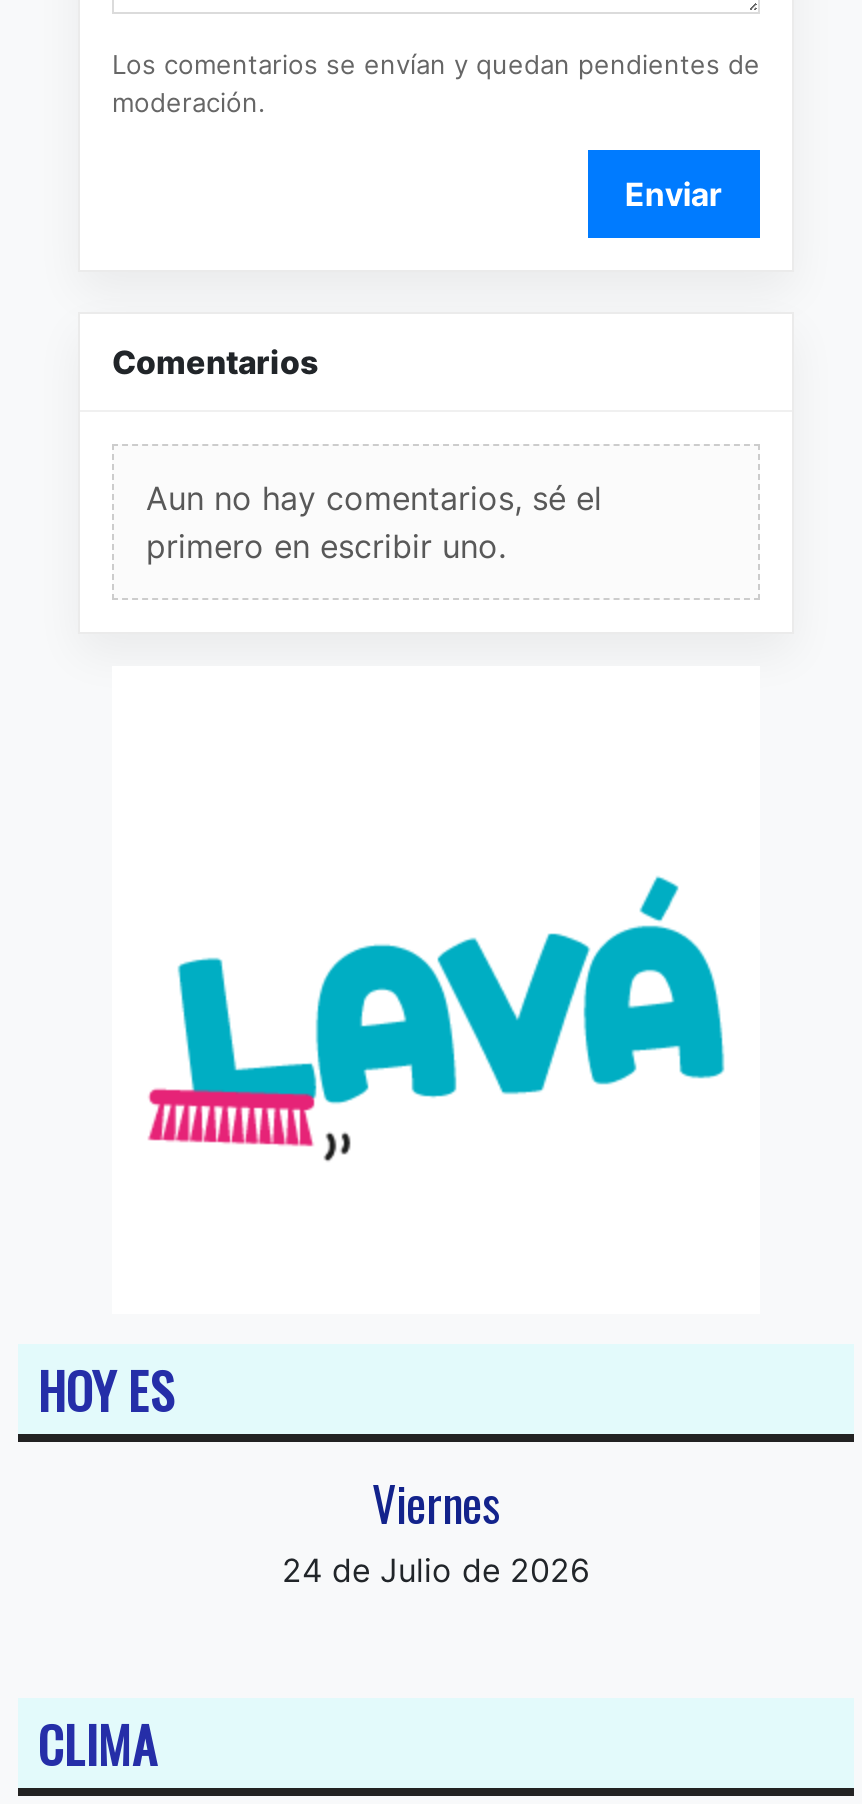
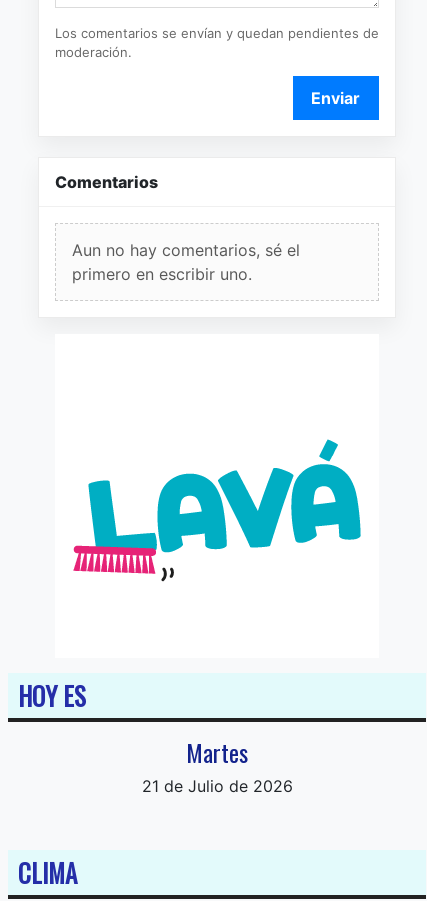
[282,1465,590,1589] Viernes | 24 de Julio de 2026 -> [141,734,292,796] Martes | 21 de Julio de 2026

